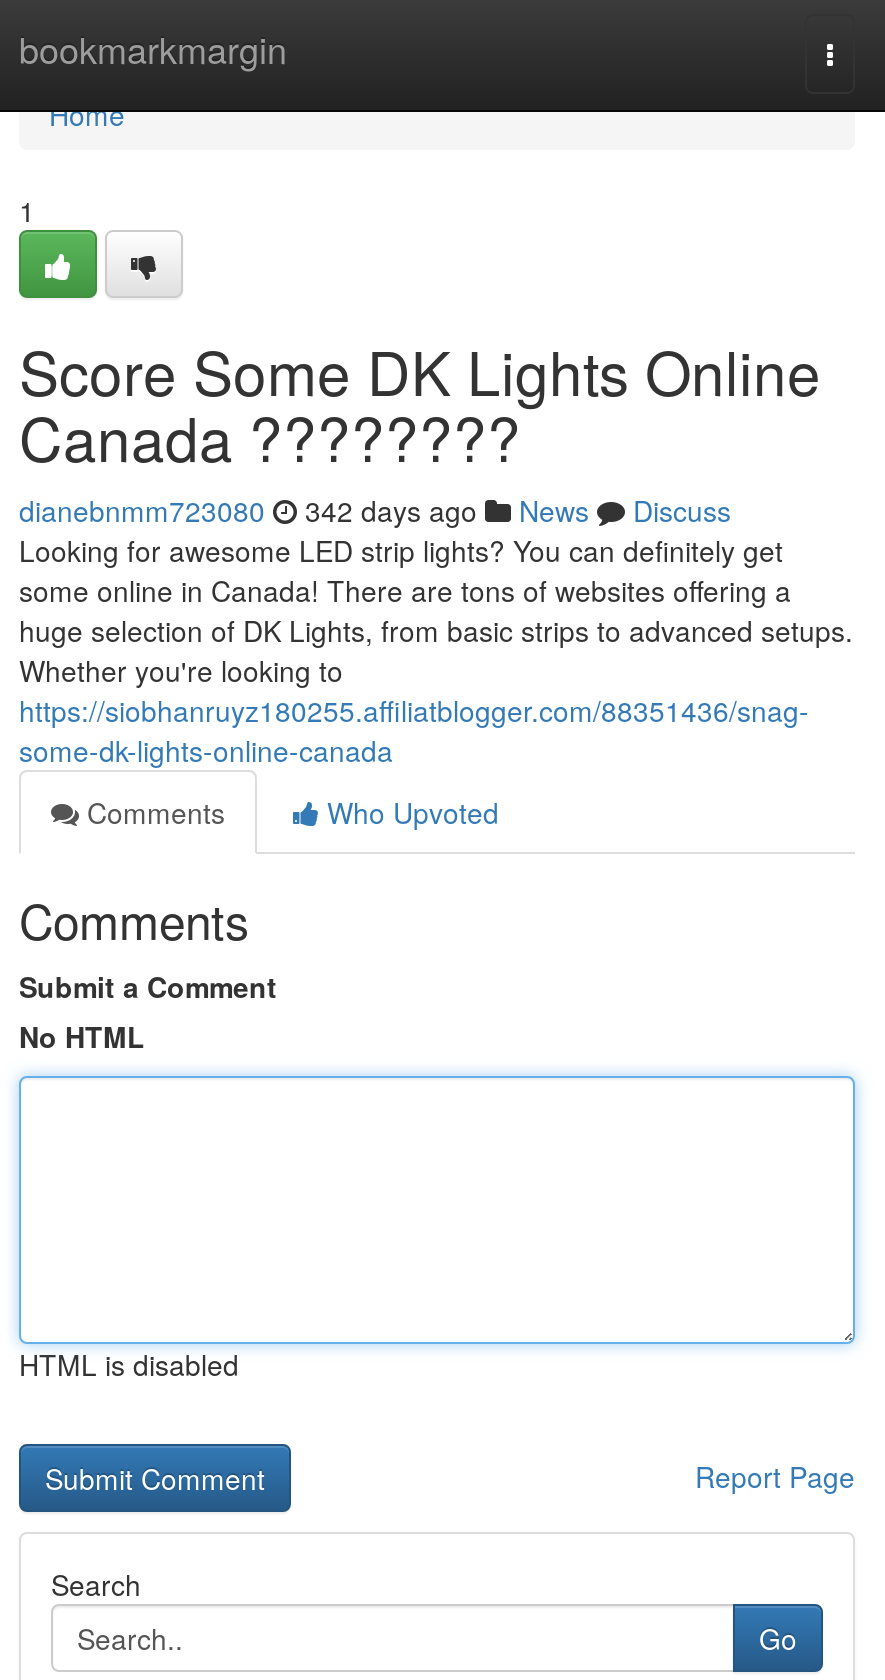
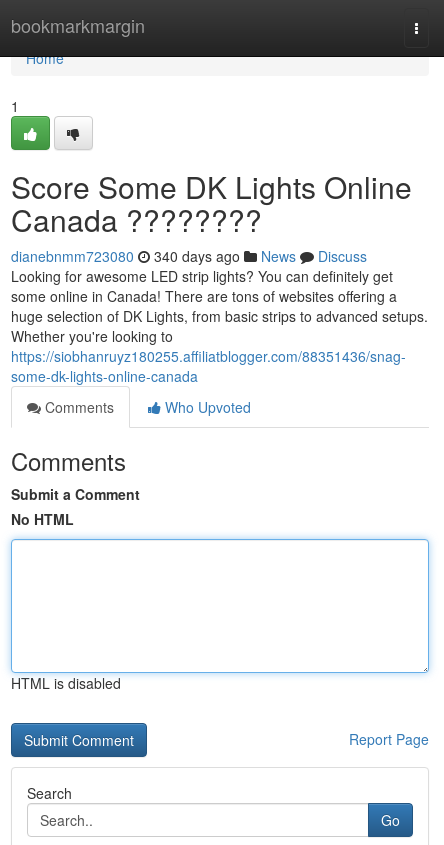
[19,490,731,530] dianebnmm723080 342 days ago News Discuss -> [11,246,367,266] dianebnmm723080 340 days ago News Discuss

